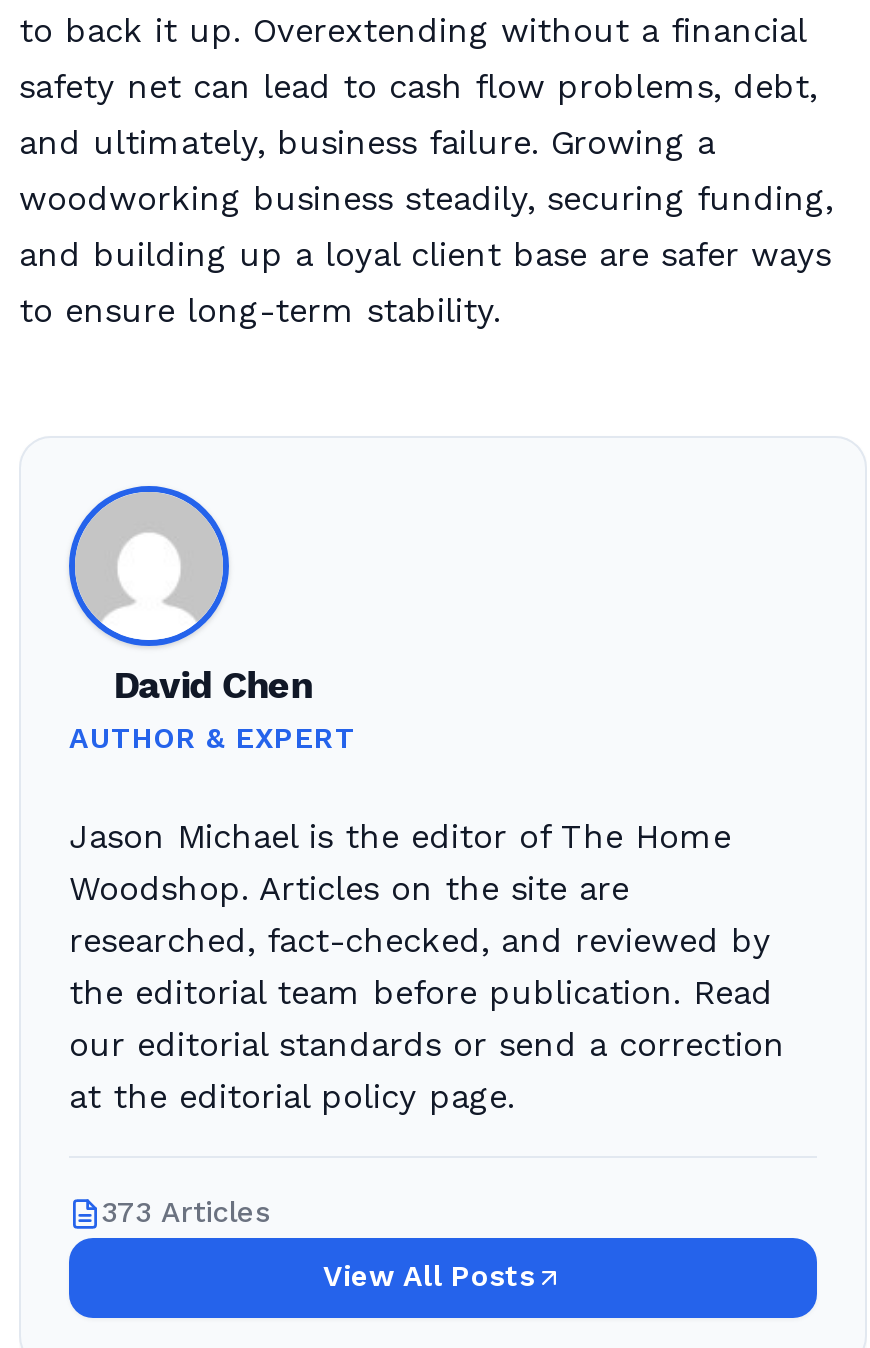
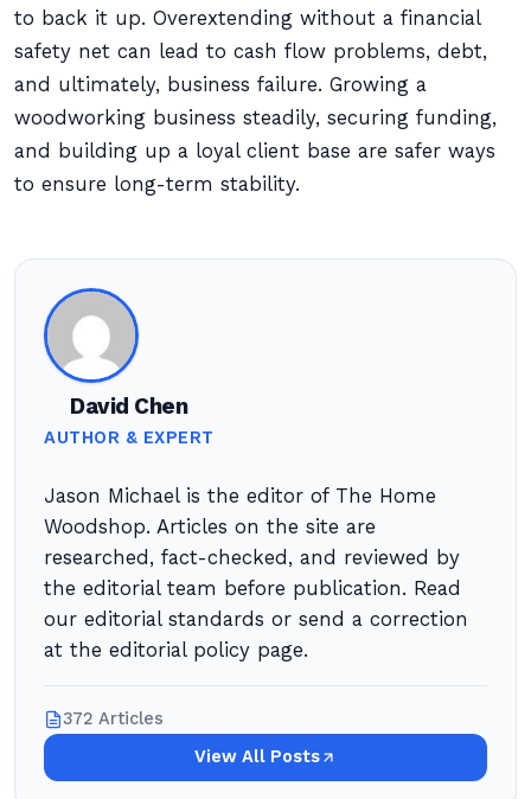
[101,1196,271,1230] 373 Articles -> [63,709,164,729] 372 Articles

